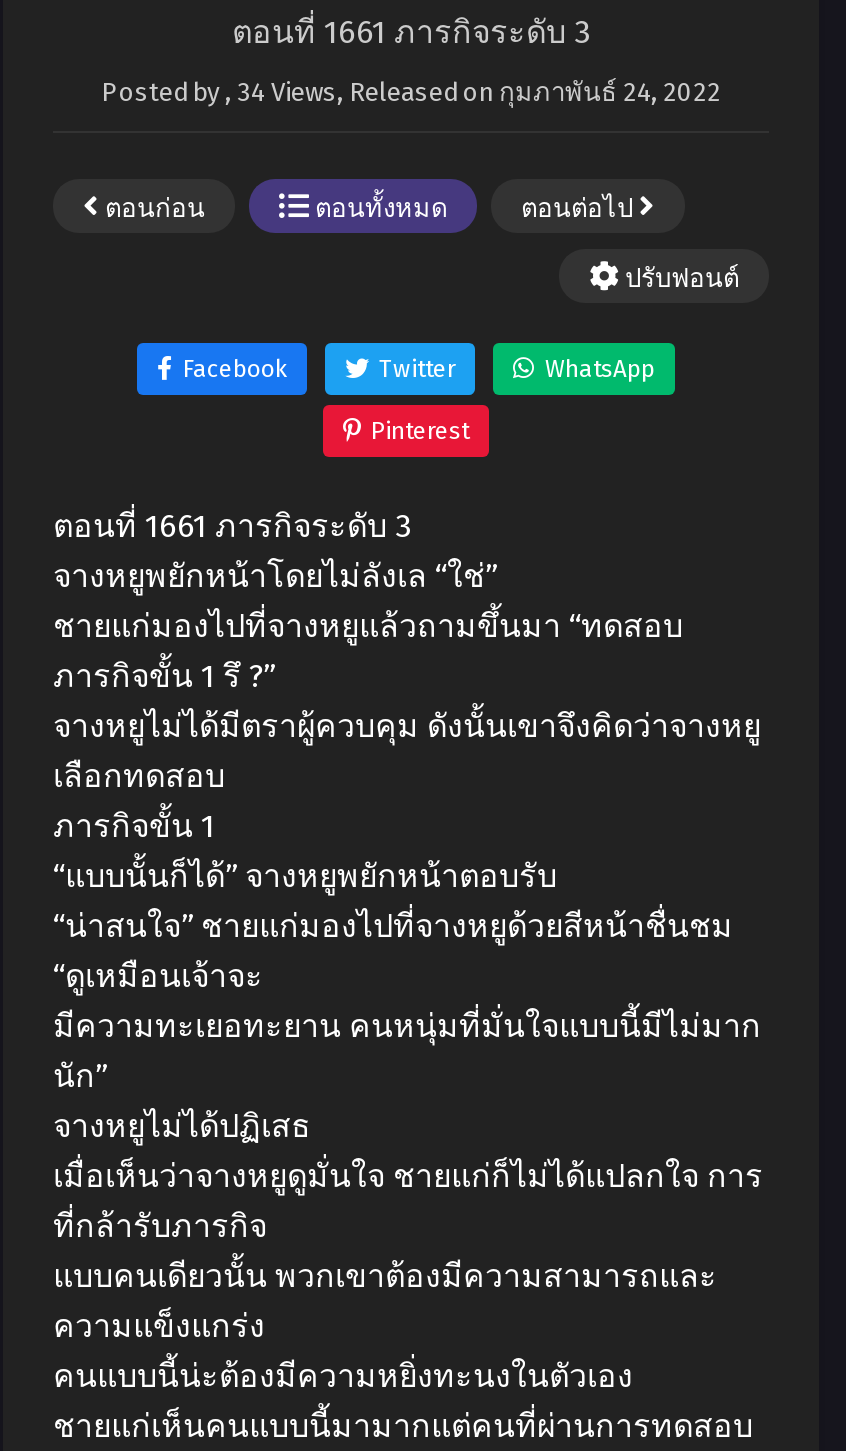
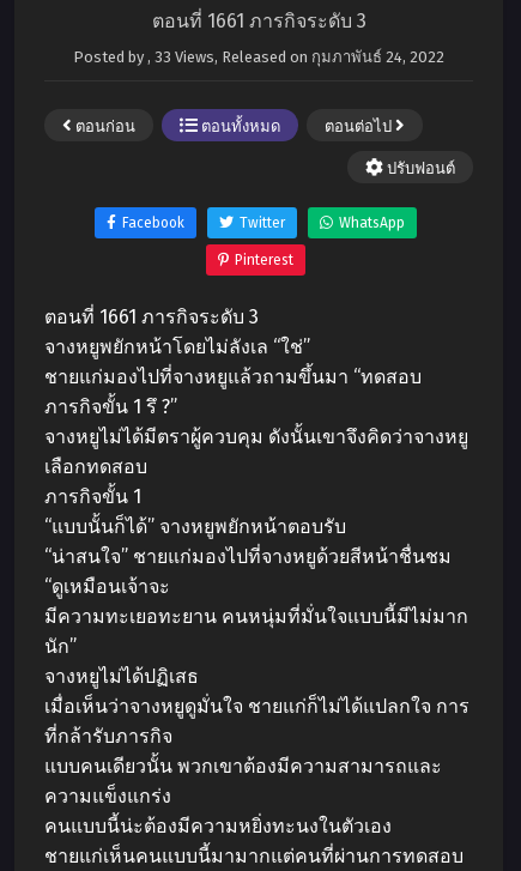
[101,77,721,107] Posted by, 34 Views, Released onกุมภาพันธ์ 24, 2022 -> [73,48,444,66] Posted by, 33 Views, Released onกุมภาพันธ์ 24, 2022

